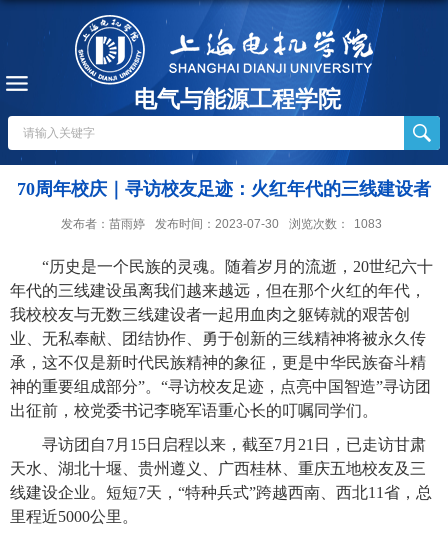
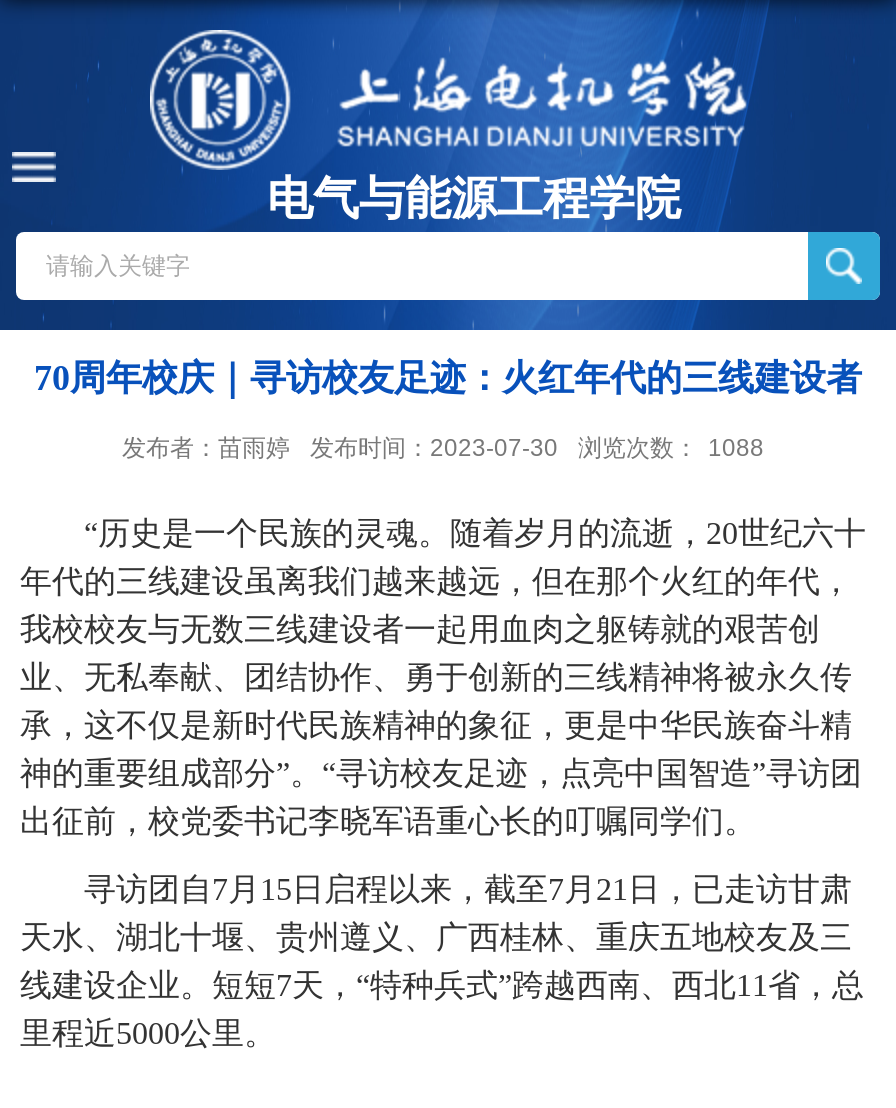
[61,217,382,231] 发布者：苗雨婷 发布时间：2023-07-30 浏览次数： 1083 -> [122,434,764,462] 发布者：苗雨婷 发布时间：2023-07-30 浏览次数： 1088

